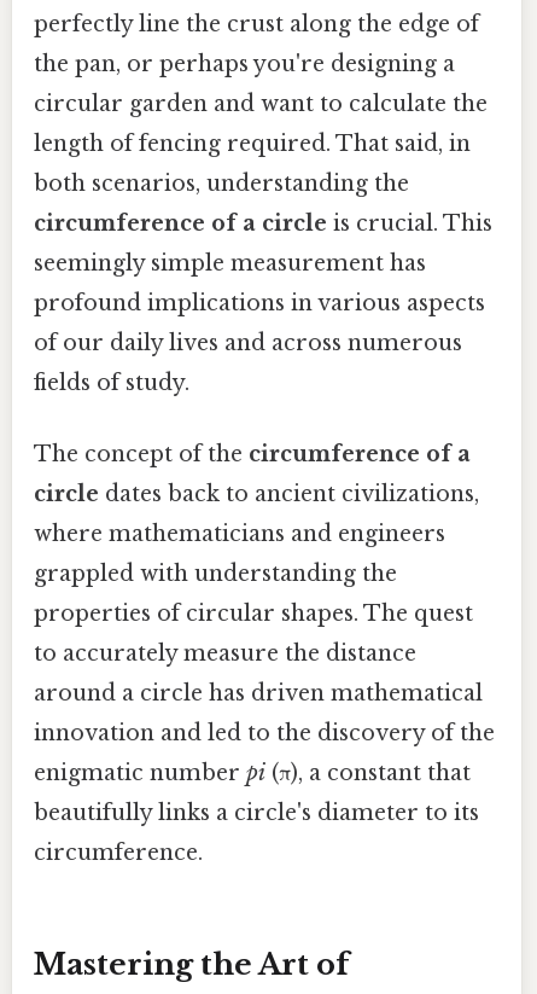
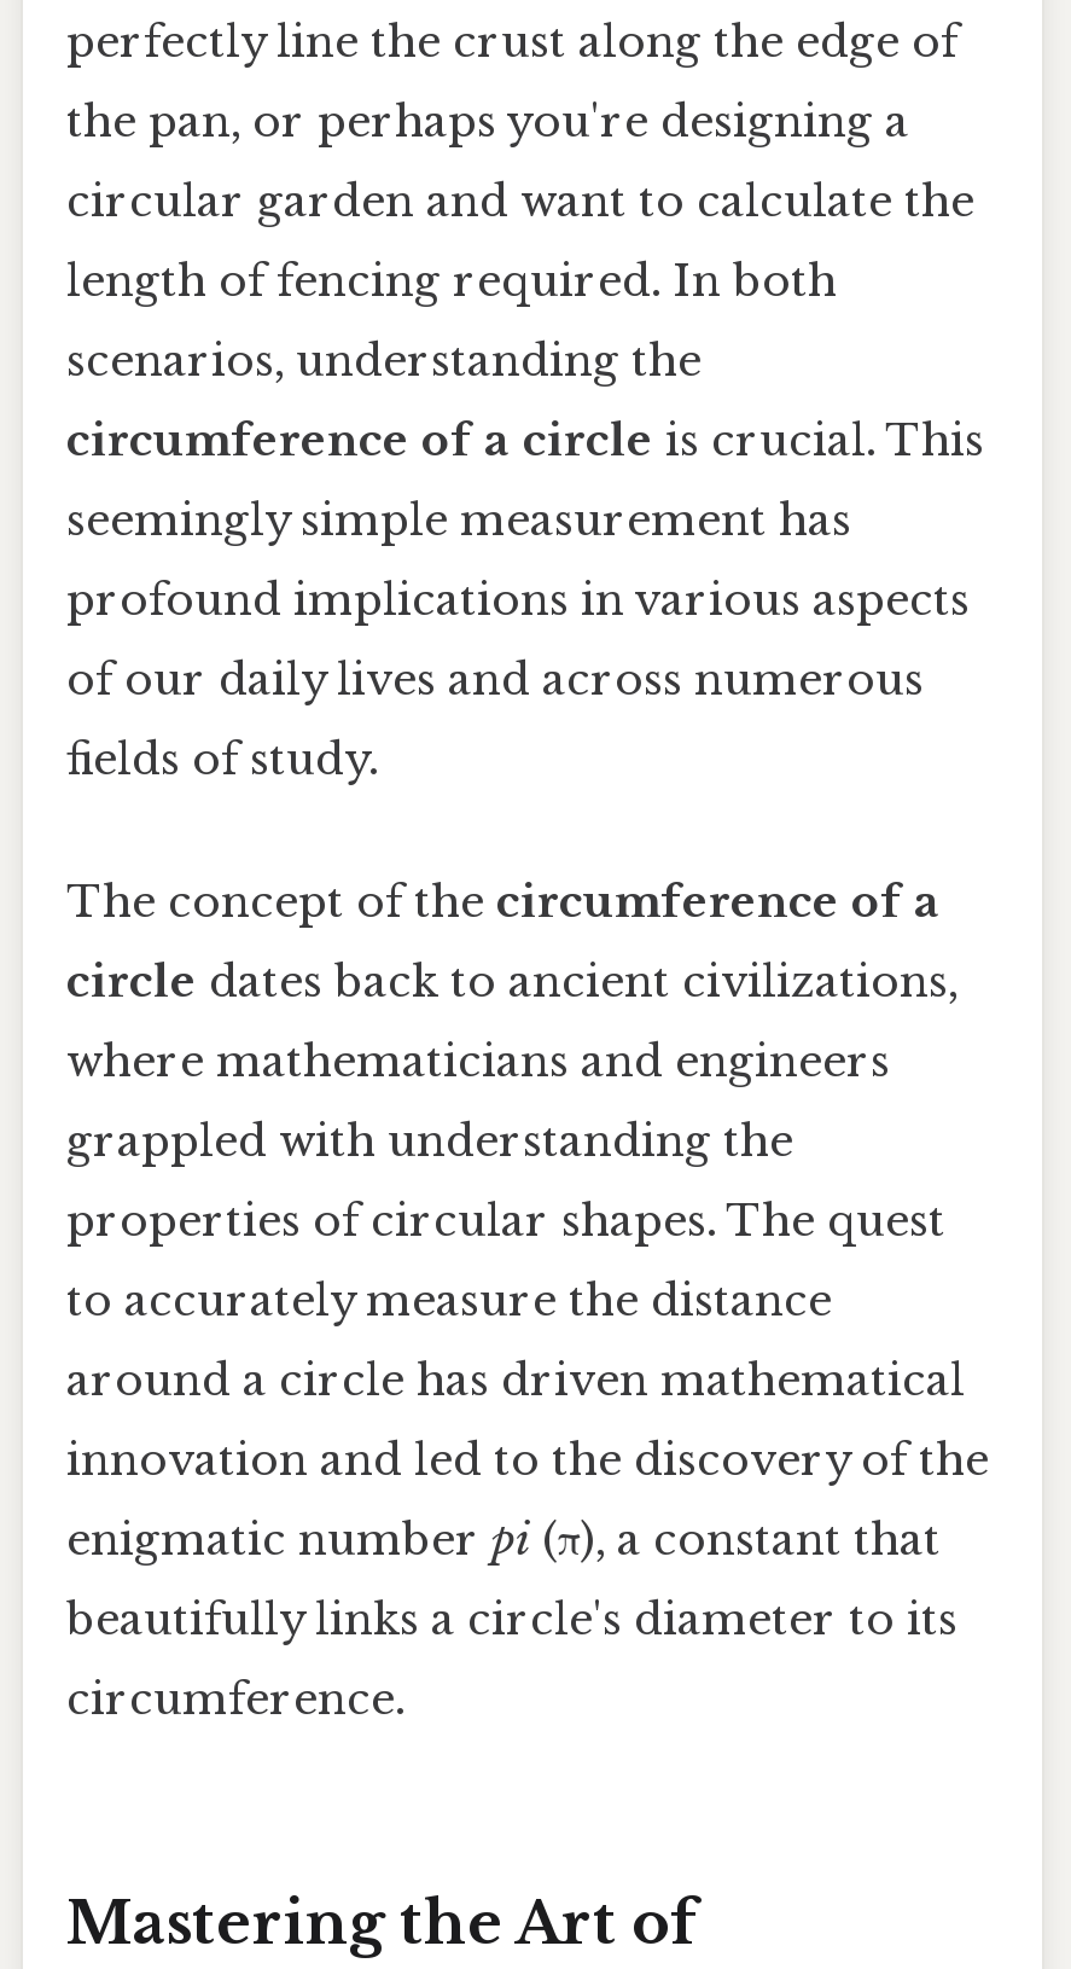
[34,130,471,157] length of fencing required. That said, in -> [66,254,837,308] length of fencing required. In both
[34,170,409,197] both scenarios, understanding the -> [66,334,702,387] scenarios, understanding the

